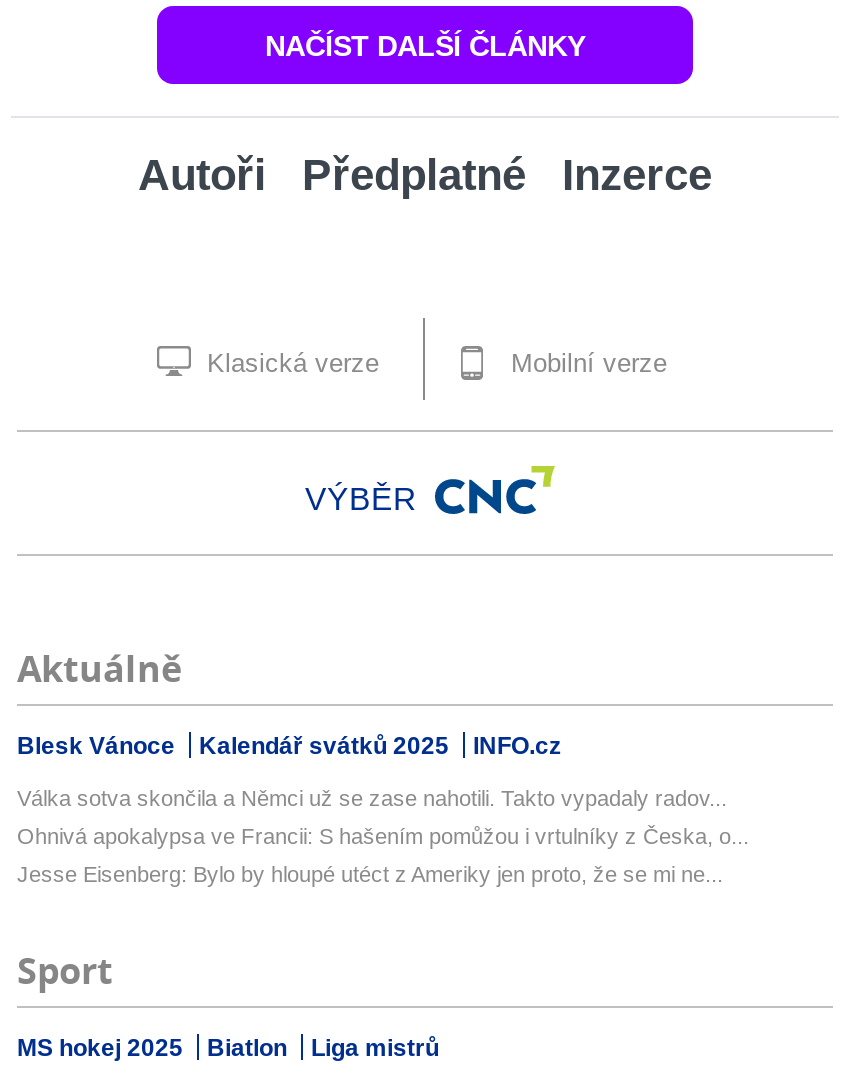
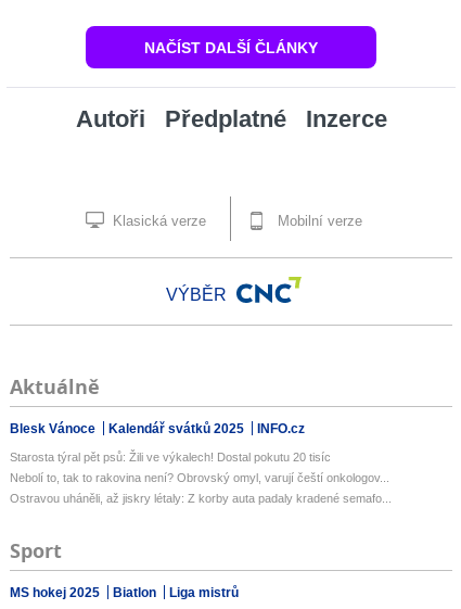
[17,787,727,811] Válka sotva skončila a Němci už se zase nahotili. Takto vypadaly radov... -> [10,450,331,463] Starosta týral pět psů: Žili ve výkalech! Dostal pokutu 20 tisíc
[17,825,749,849] Ohnivá apokalypsa ve Francii: S hašením pomůžou i vrtulníky z Česka, o... -> [10,471,389,484] Nebolí to, tak to rakovina není? Obrovský omyl, varují čeští onkologov...
[17,863,723,887] Jesse Eisenberg: Bylo by hloupé utéct z Ameriky jen proto, že se mi ne... -> [10,491,392,504] Ostravou uháněli, až jiskry létaly: Z korby auta padaly kradené semafo...

